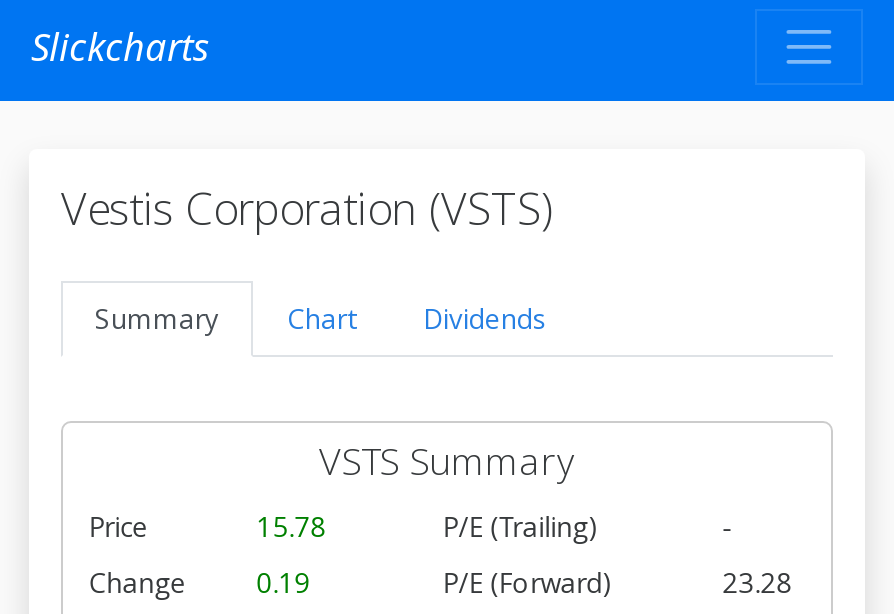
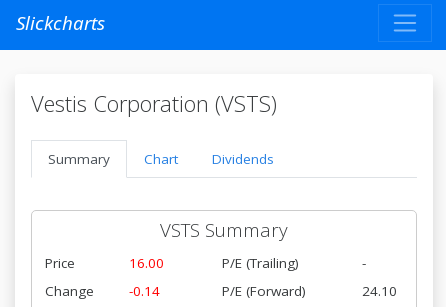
[257,510,327,546] 15.78 -> [129,254,164,272] 16.00
[89,566,311,602] Change 0.19 -> [45,282,160,300] Change -0.14
[723,566,793,602] 23.28 -> [362,282,397,300] 24.10

